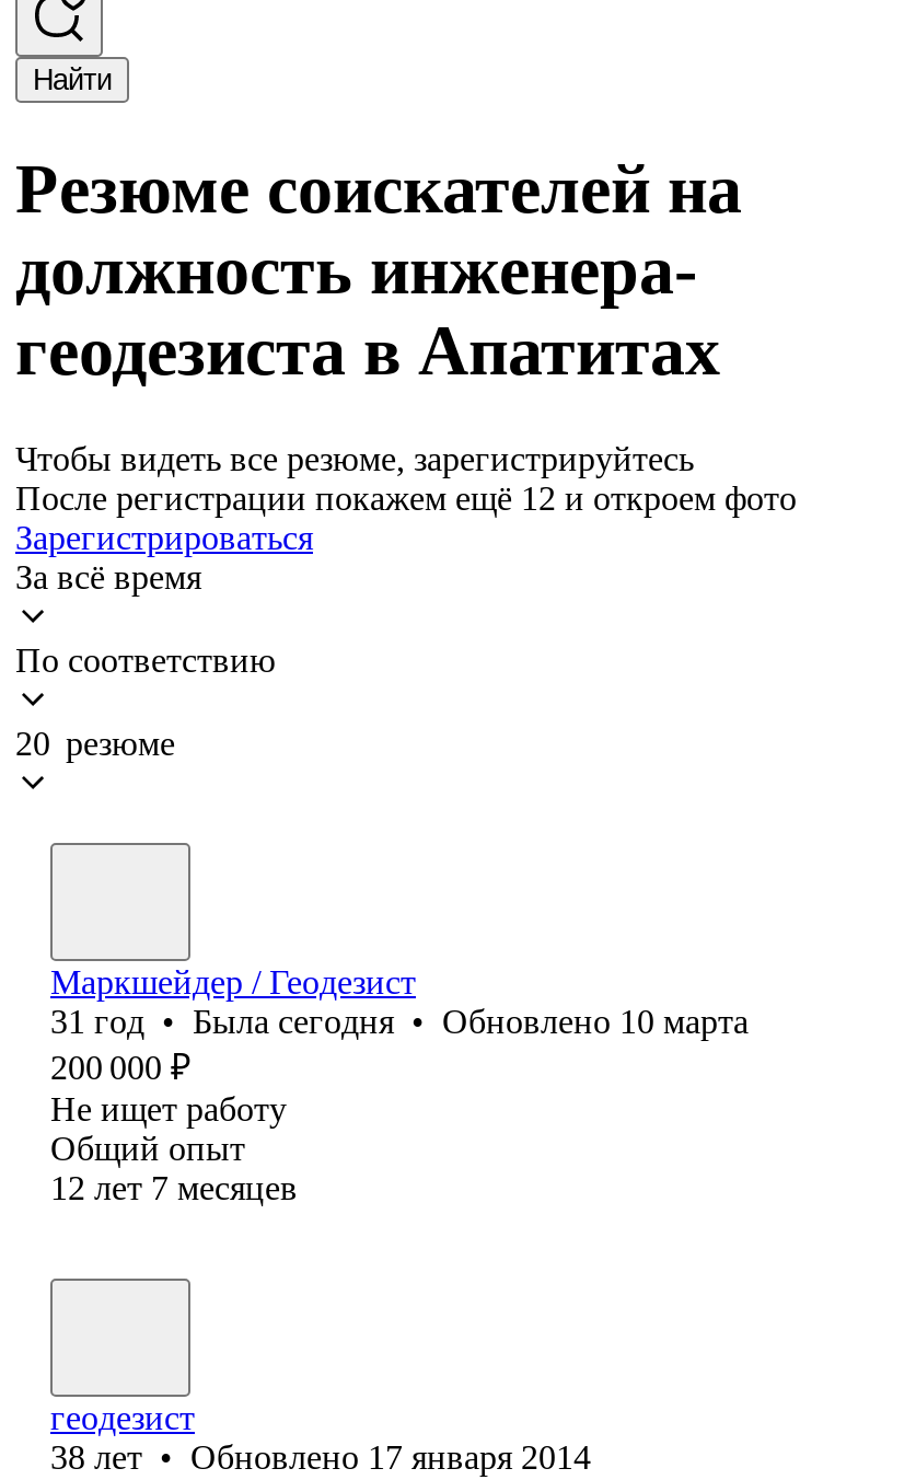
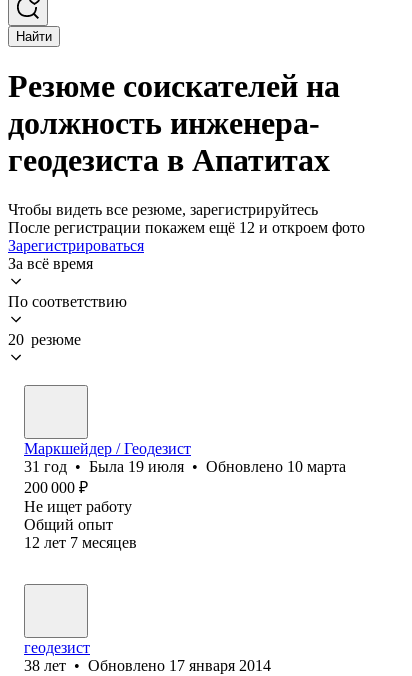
[50,1003,749,1040] 31 год • Была сегодня • Обновлено 10 марта -> [24,458,346,475] 31 год • Была 19 июля • Обновлено 10 марта

